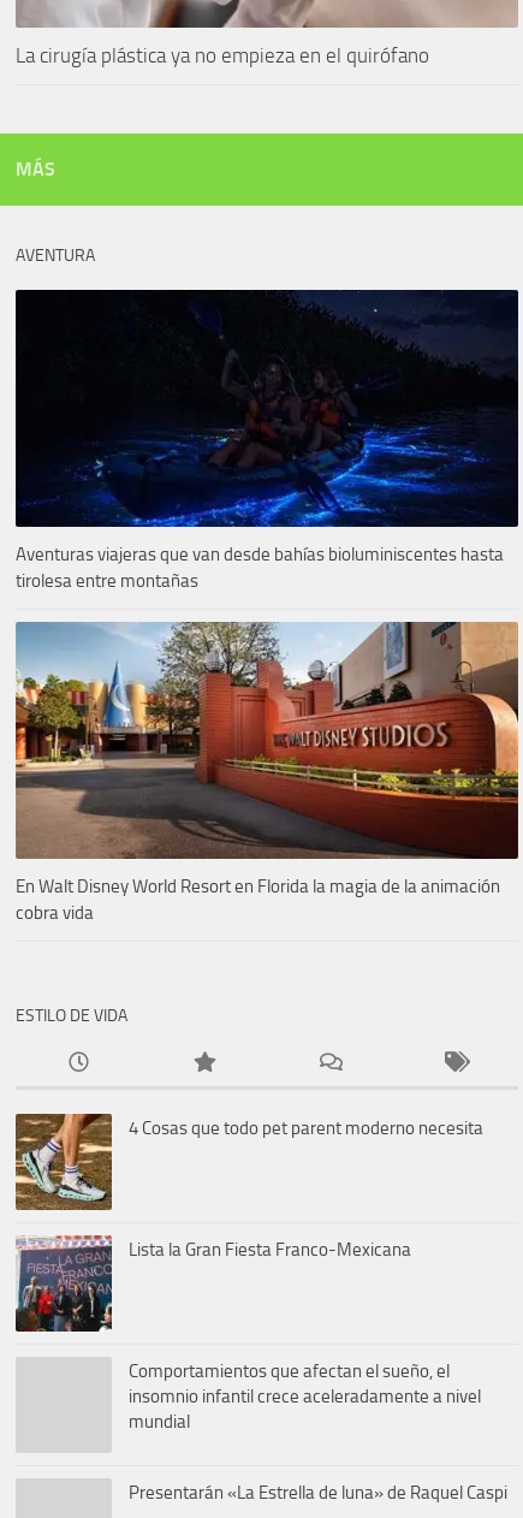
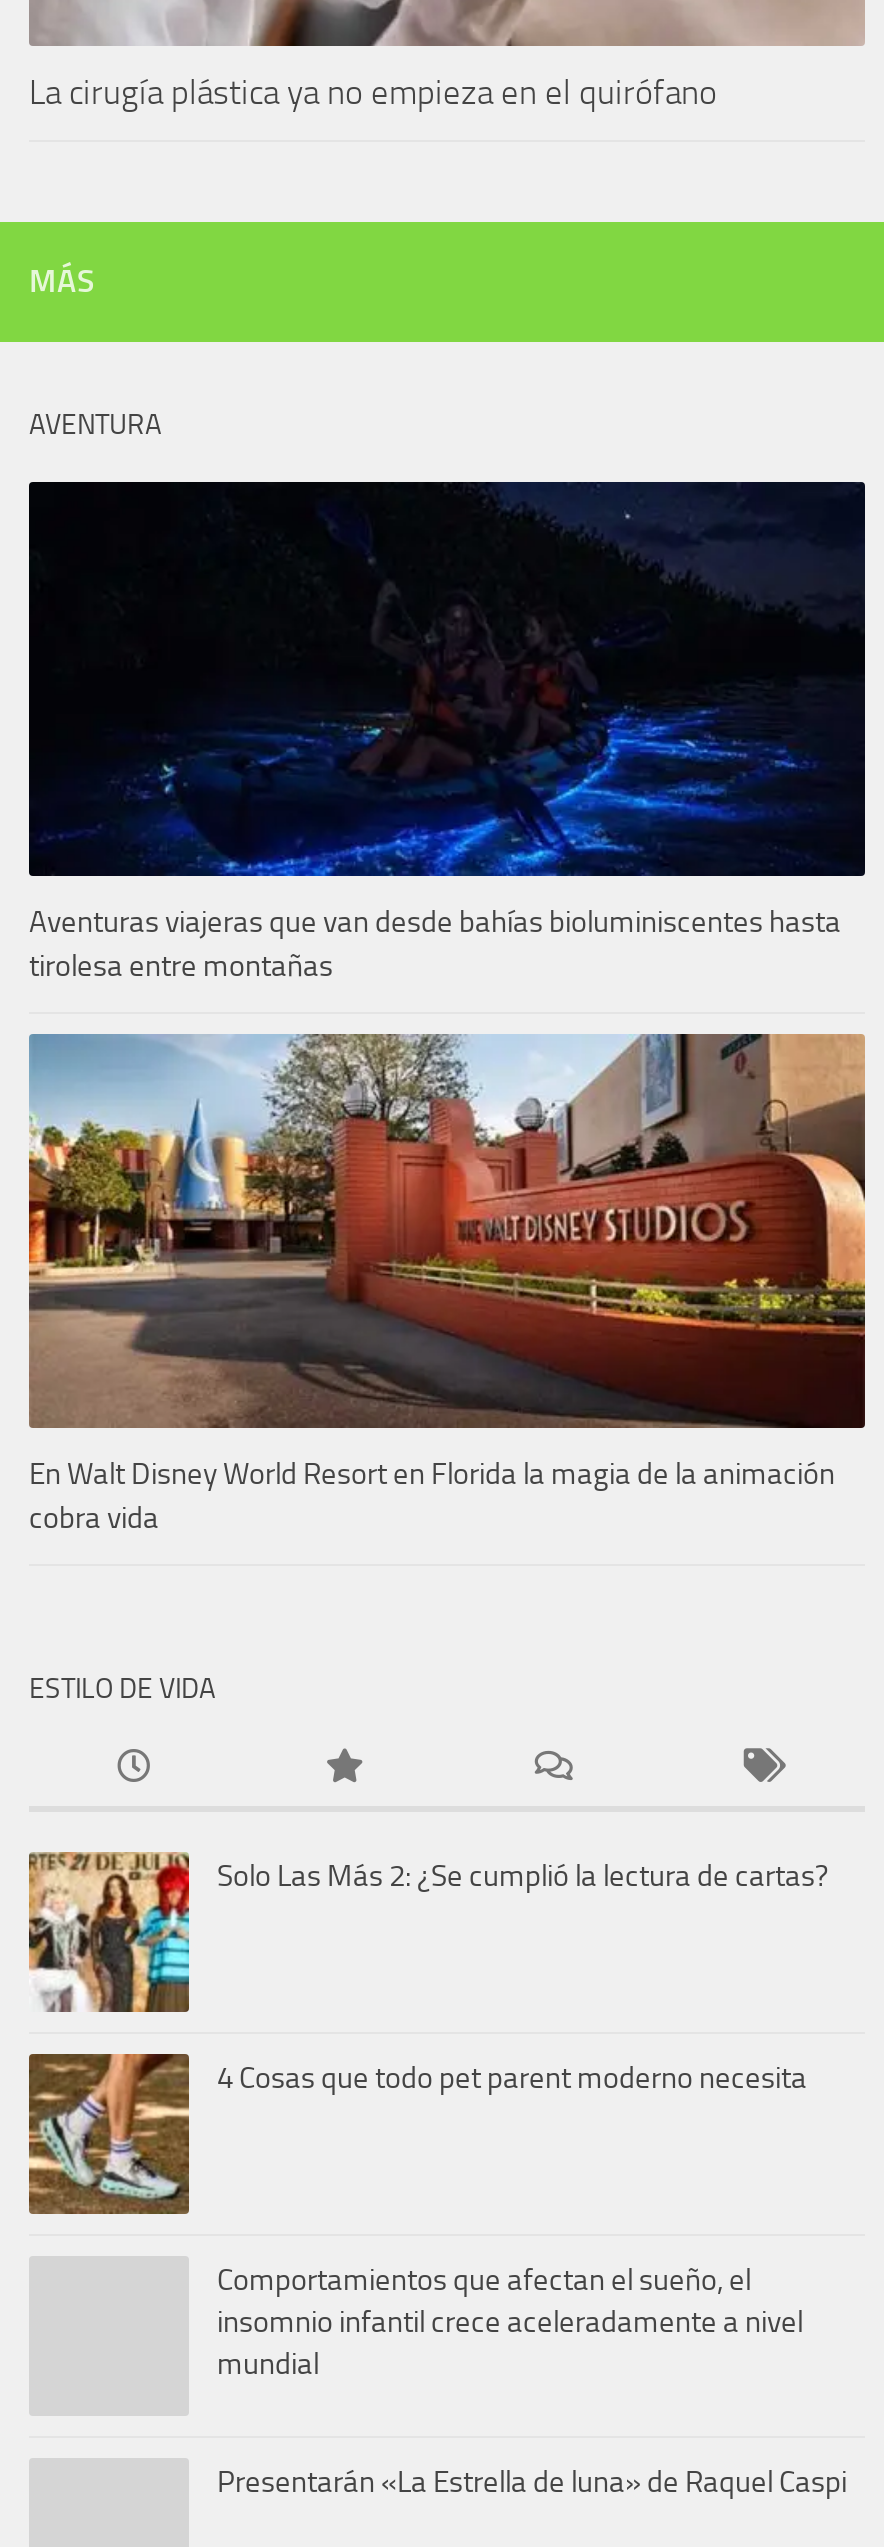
none -> [27,1850,829,2012] [image] | Solo Las Más 2: ¿Se cumplió la lectura de cartas?
moved [13,1111,483,1212] -> [25,2050,807,2218]: [image] | 4 Cosas que todo pet parent moderno necesita
[14,1234,411,1333] [image] | Lista la Gran Fiesta Franco-Mexicana -> none

